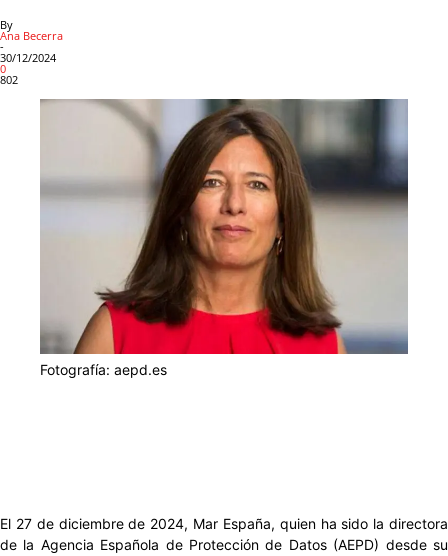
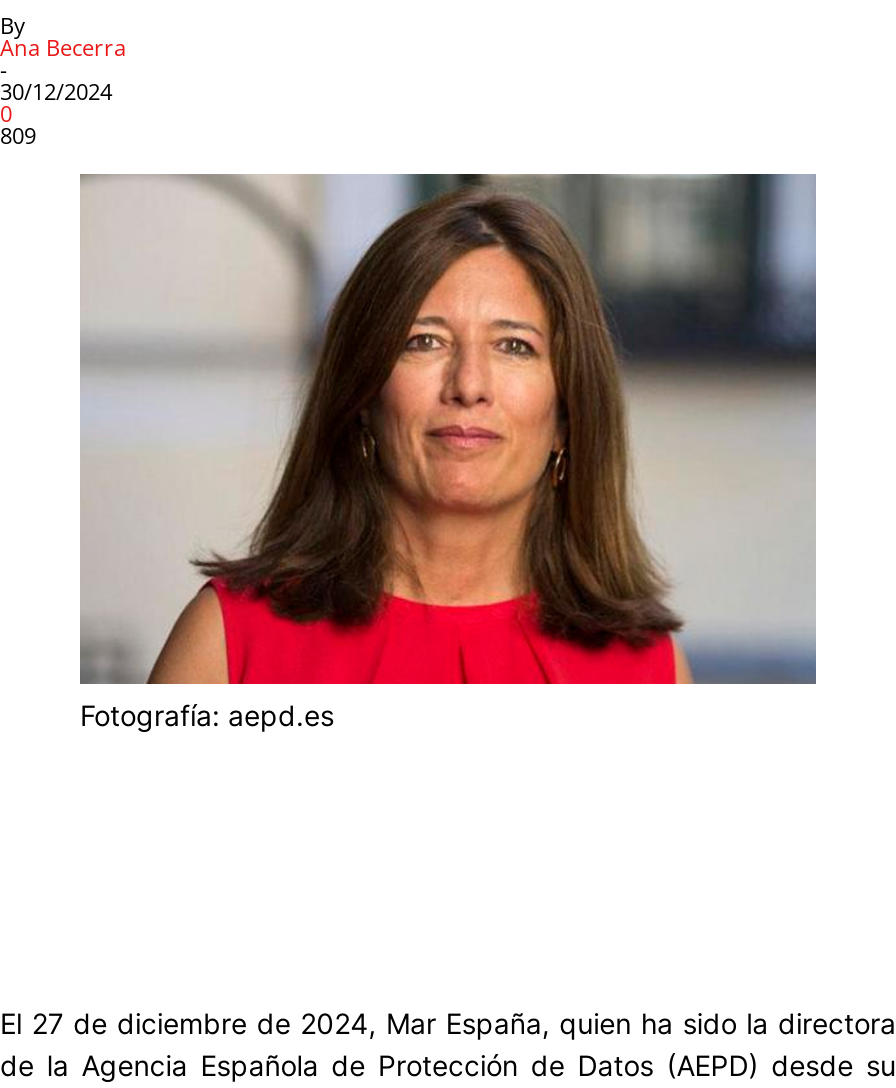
[0,72,18,87] 802 -> [0,120,36,150] 809

